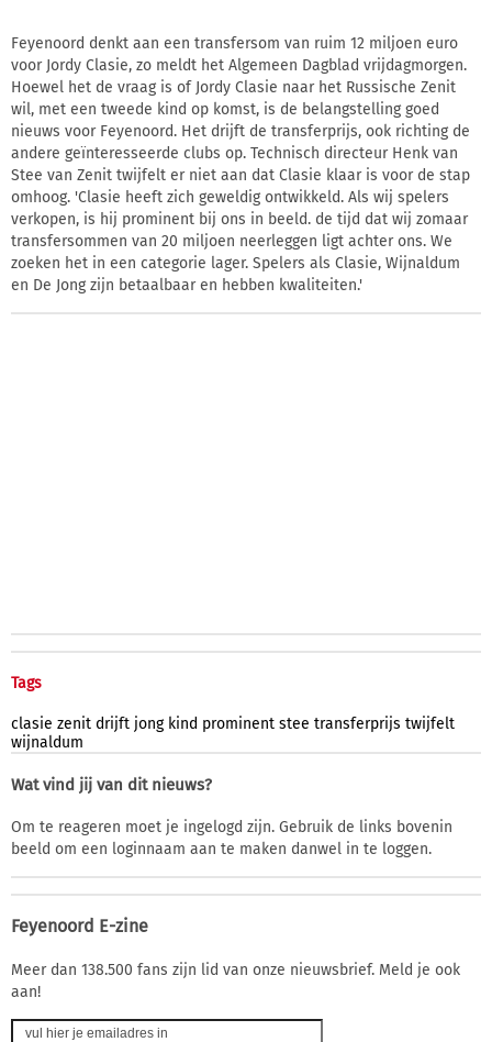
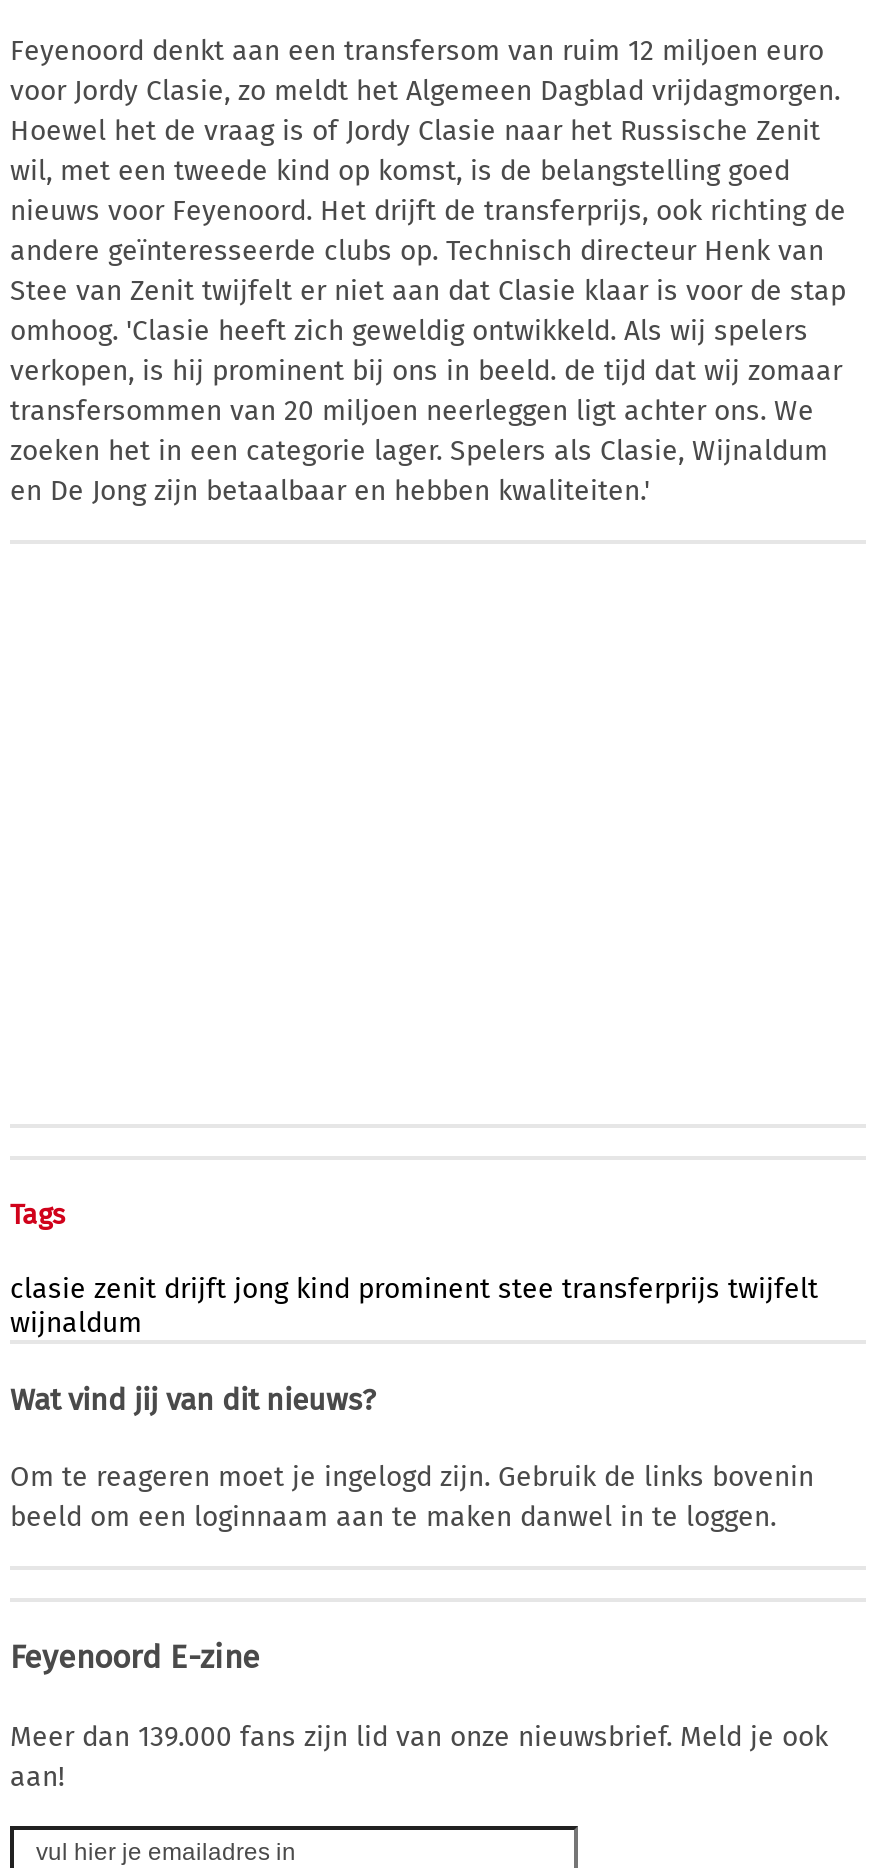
[11,960,460,979] Meer dan 138.500 fans zijn lid van onze nieuwsbrief. Meld je ook -> [10,1719,828,1753] Meer dan 139.000 fans zijn lid van onze nieuwsbrief. Meld je ook

